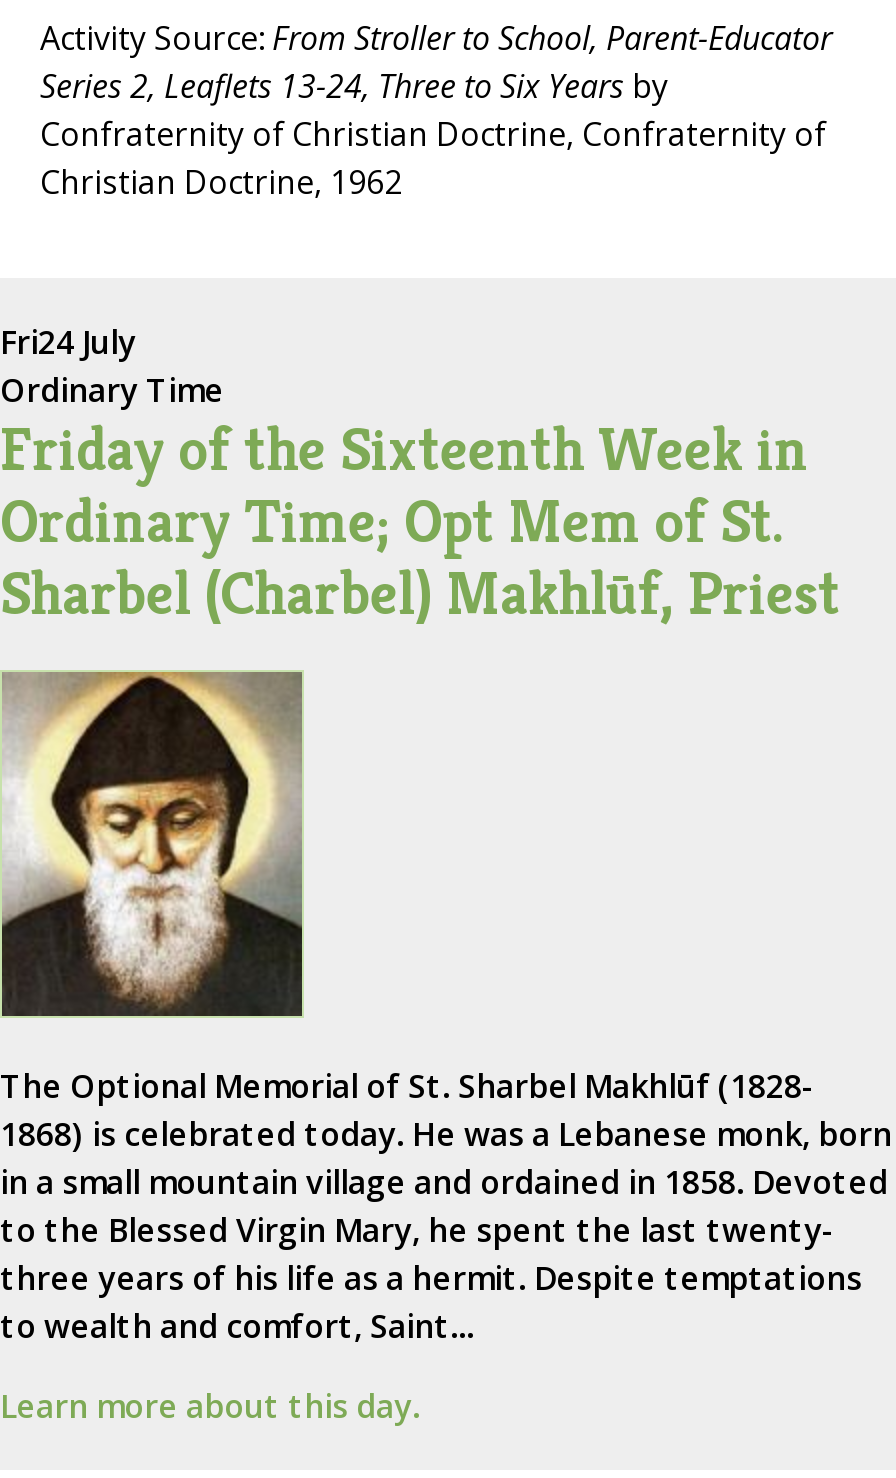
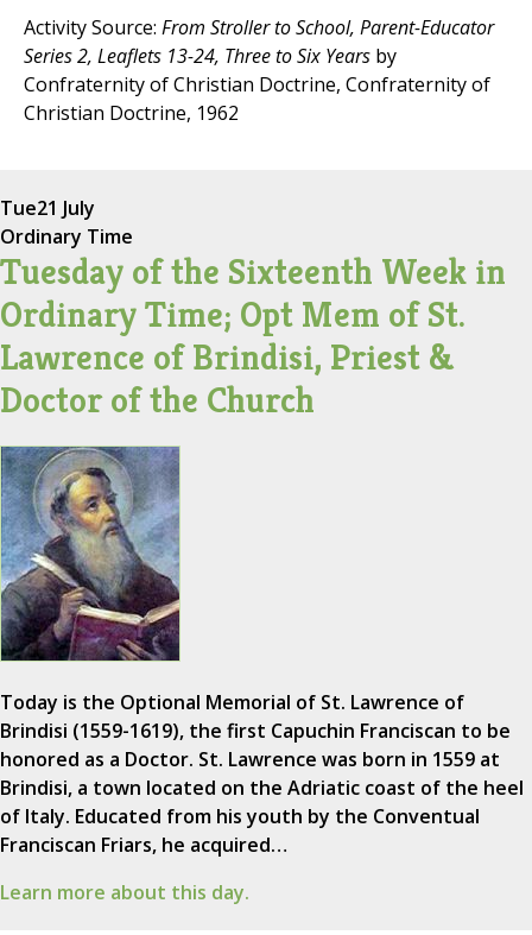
[0,320,136,364] Fri24 July -> [0,195,95,221] Tue21 July
[0,412,808,488] Friday of the Sixteenth Week in -> [0,249,506,295] Tuesday of the Sixteenth Week in
[0,556,840,632] Sharbel (Charbel) Makhlūf, Priest -> [0,335,454,423] Lawrence of Brindisi, Priest & | Doctor of the Church
[6,720,302,1016] [image] -> [4,446,179,628] [image]
[0,1064,892,1348] The Optional Memorial of St. Sharbel Makhlūf (1828- | 1868) is celebrated today. He was a Lebanese monk, born | in a small mountain village and ordained in 1858. Devoted | to the Blessed Virgin Mary, he spent the last twenty- | three years of his life as a hermit. Despite temptations | to wealth and comfort, Saint… -> [0,689,524,858] Today is the Optional Memorial of St. Lawrence of | Brindisi (1559-1619), the first Capuchin Franciscan to be | honored as a Doctor. St. Lawrence was born in 1559 at | Brindisi, a town located on the Adriatic coast of the heel | of Italy. Educated from his youth by the Conventual | Franciscan Friars, he acquired…

